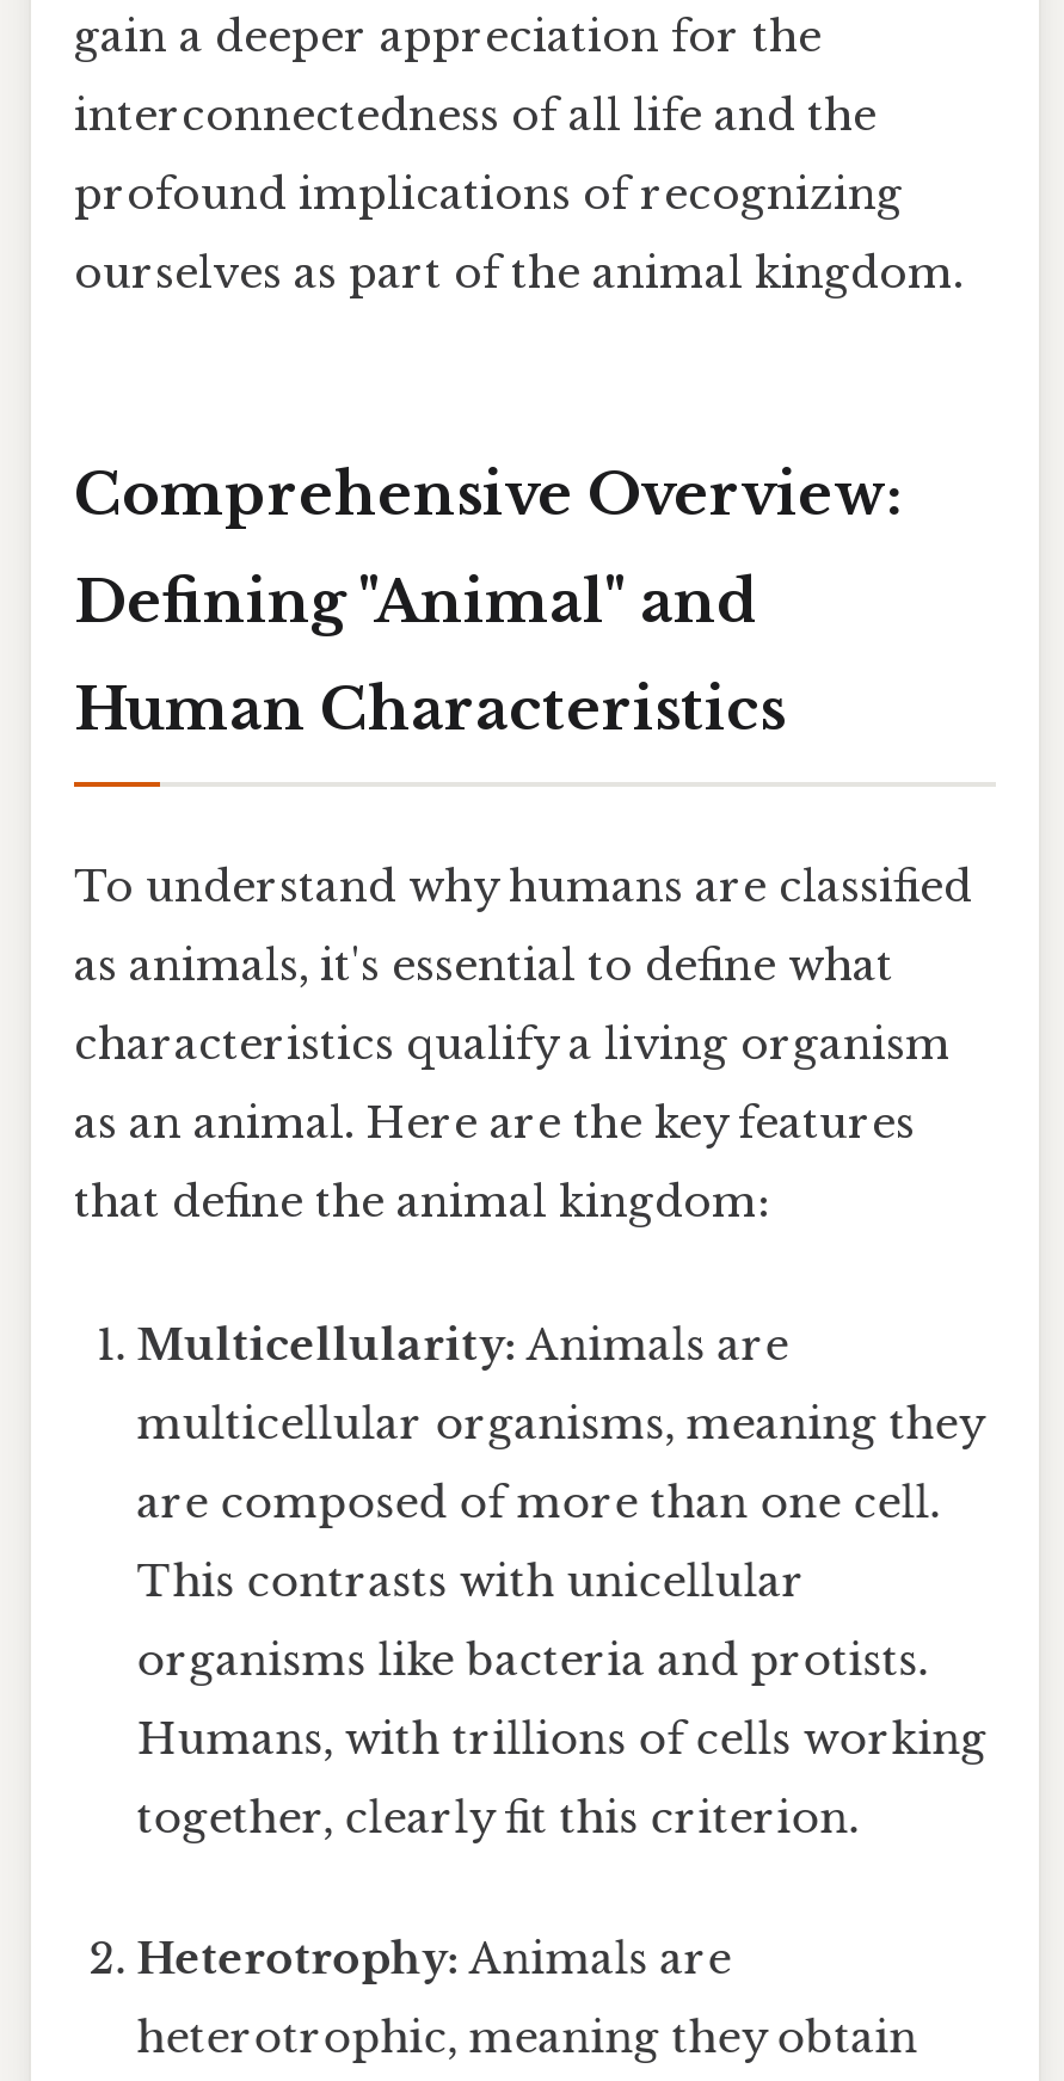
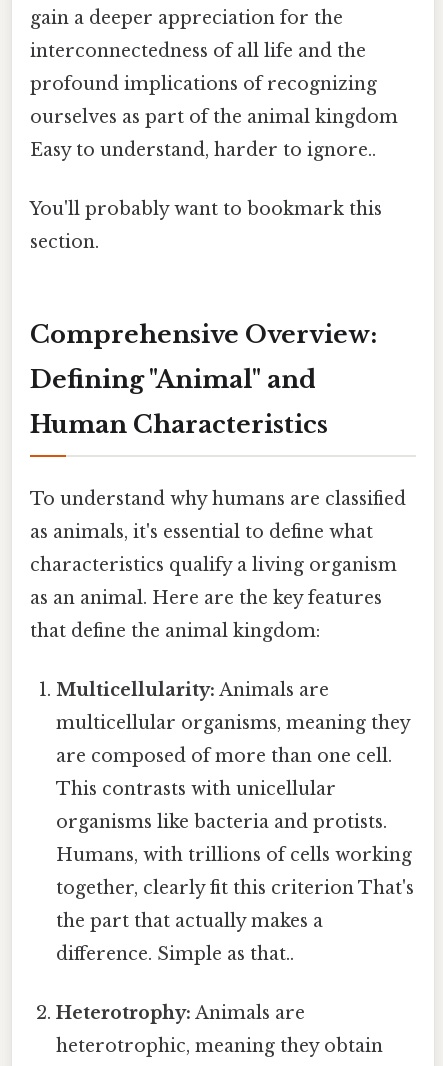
[74,249,962,301] ourselves as part of the animal kingdom. -> [30,106,398,253] ourselves as part of the animal kingdom | Easy to understand, harder to ignore.. | You'll probably want to bookmark this | section.
[137,1792,858,1844] together, clearly fit this criterion. -> [56,877,414,965] together, clearly fit this criterion That's | the part that actually makes a | difference. Simple as that..

